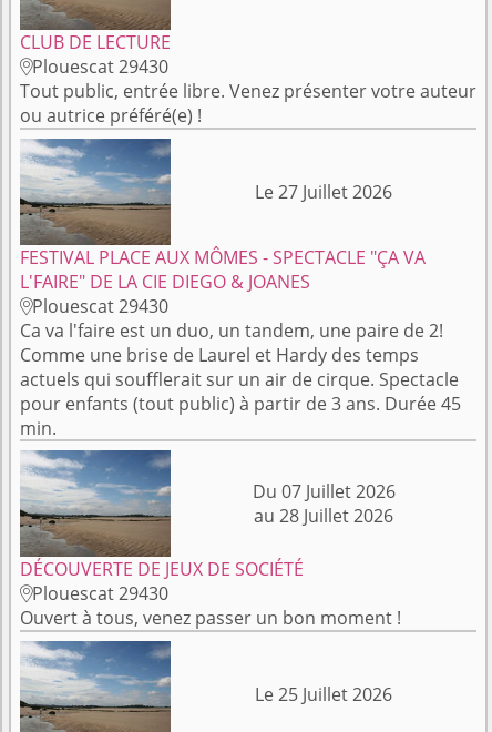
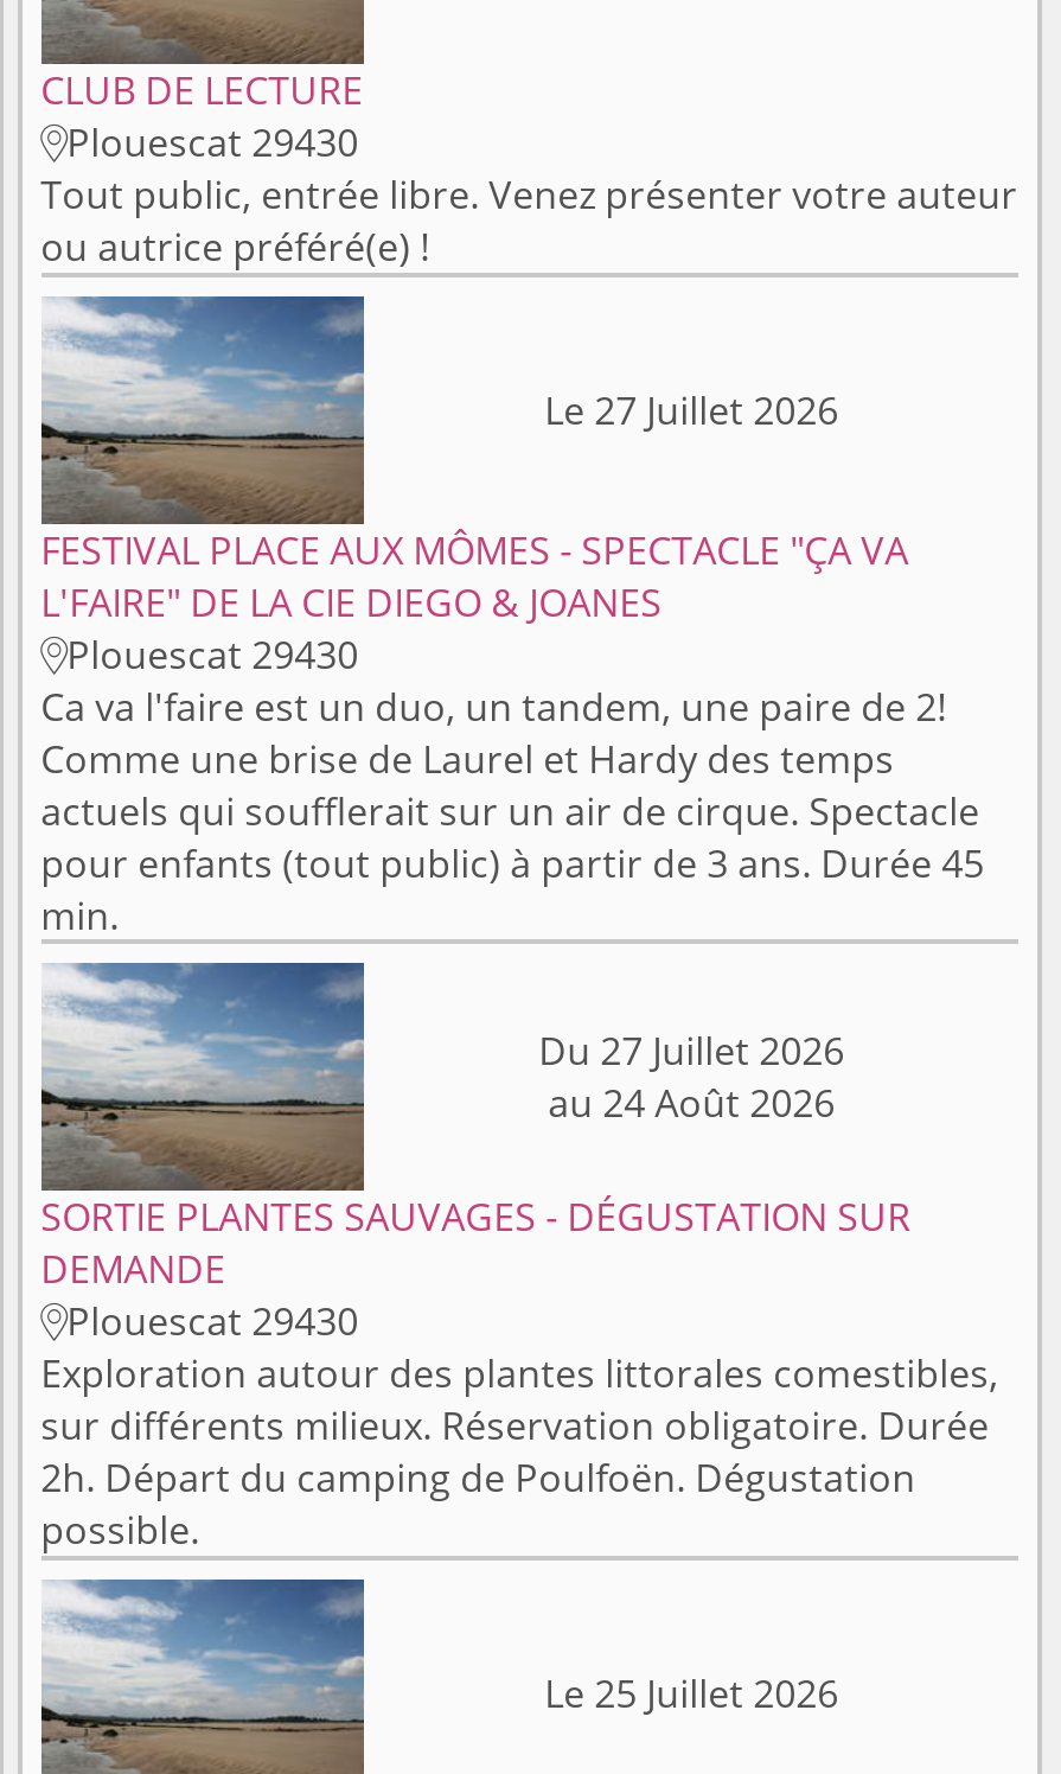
[252,479,395,528] Du 07 Juillet 2026 | au 28 Juillet 2026 -> [538,1025,844,1129] Du 27 Juillet 2026 | au 24 Août 2026
[20,557,303,581] DÉCOUVERTE DE JEUX DE SOCIÉTÉ -> [41,1191,911,1295] SORTIE PLANTES SAUVAGES - DÉGUSTATION SUR | DEMANDE
[20,606,401,630] Ouvert à tous, venez passer un bon moment ! -> [41,1347,998,1556] Exploration autour des plantes littorales comestibles, | sur différents milieux. Réservation obligatoire. Durée | 2h. Départ du camping de Poulfoën. Dégustation | possible.

